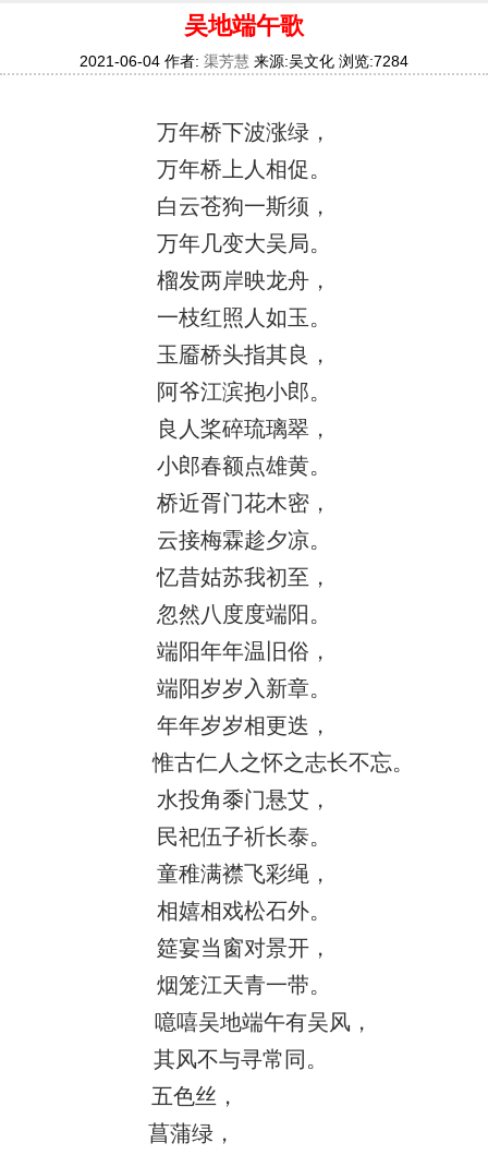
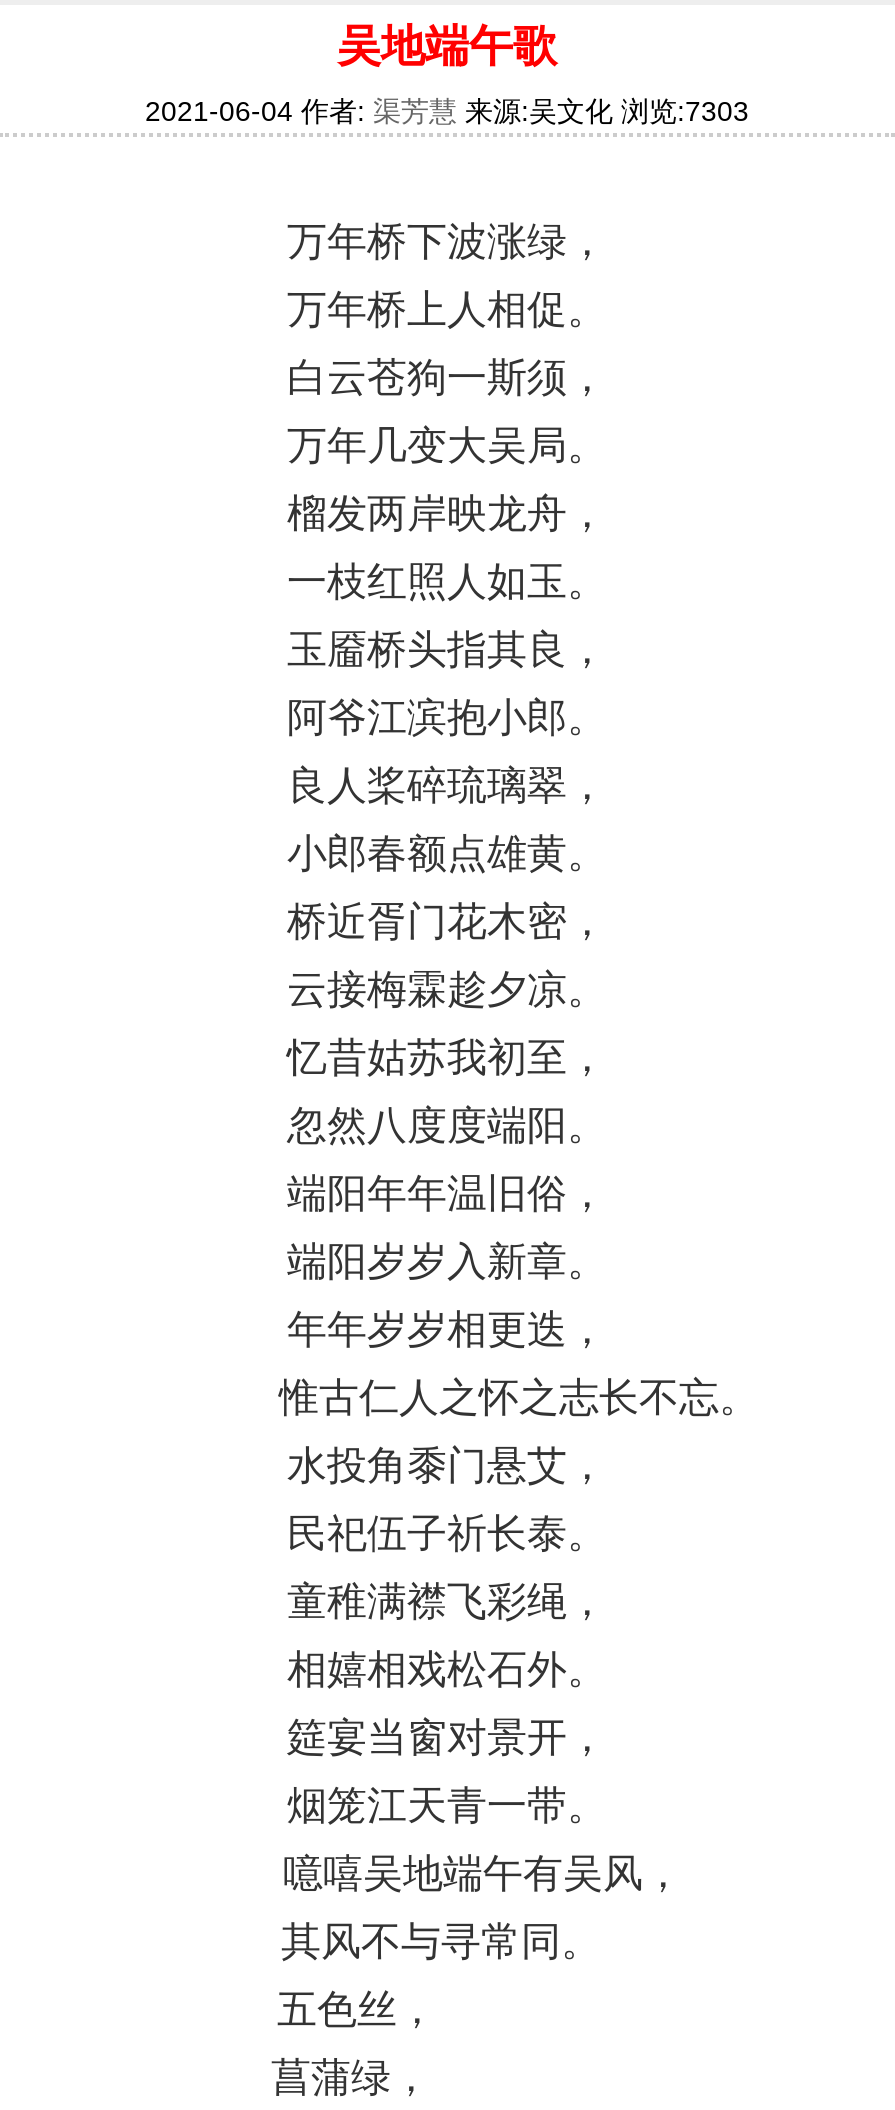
[80,52,408,70] 2021-06-04 作者:渠芳慧来源:吴文化 浏览:7284 -> [145,95,749,127] 2021-06-04 作者:渠芳慧来源:吴文化 浏览:7303

